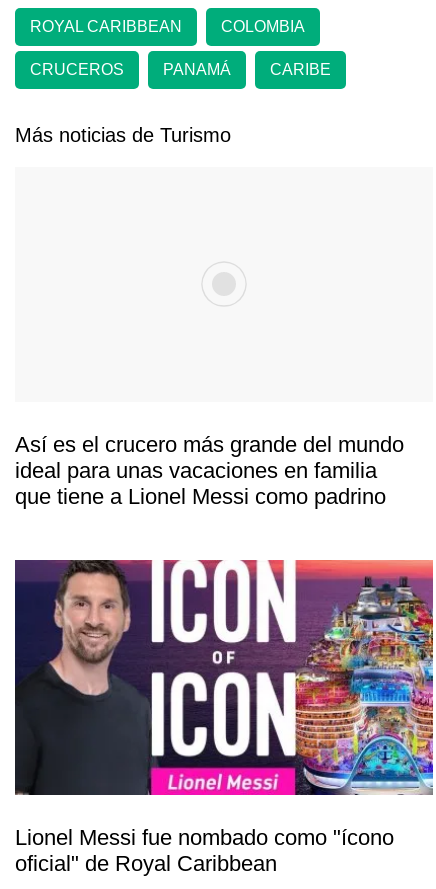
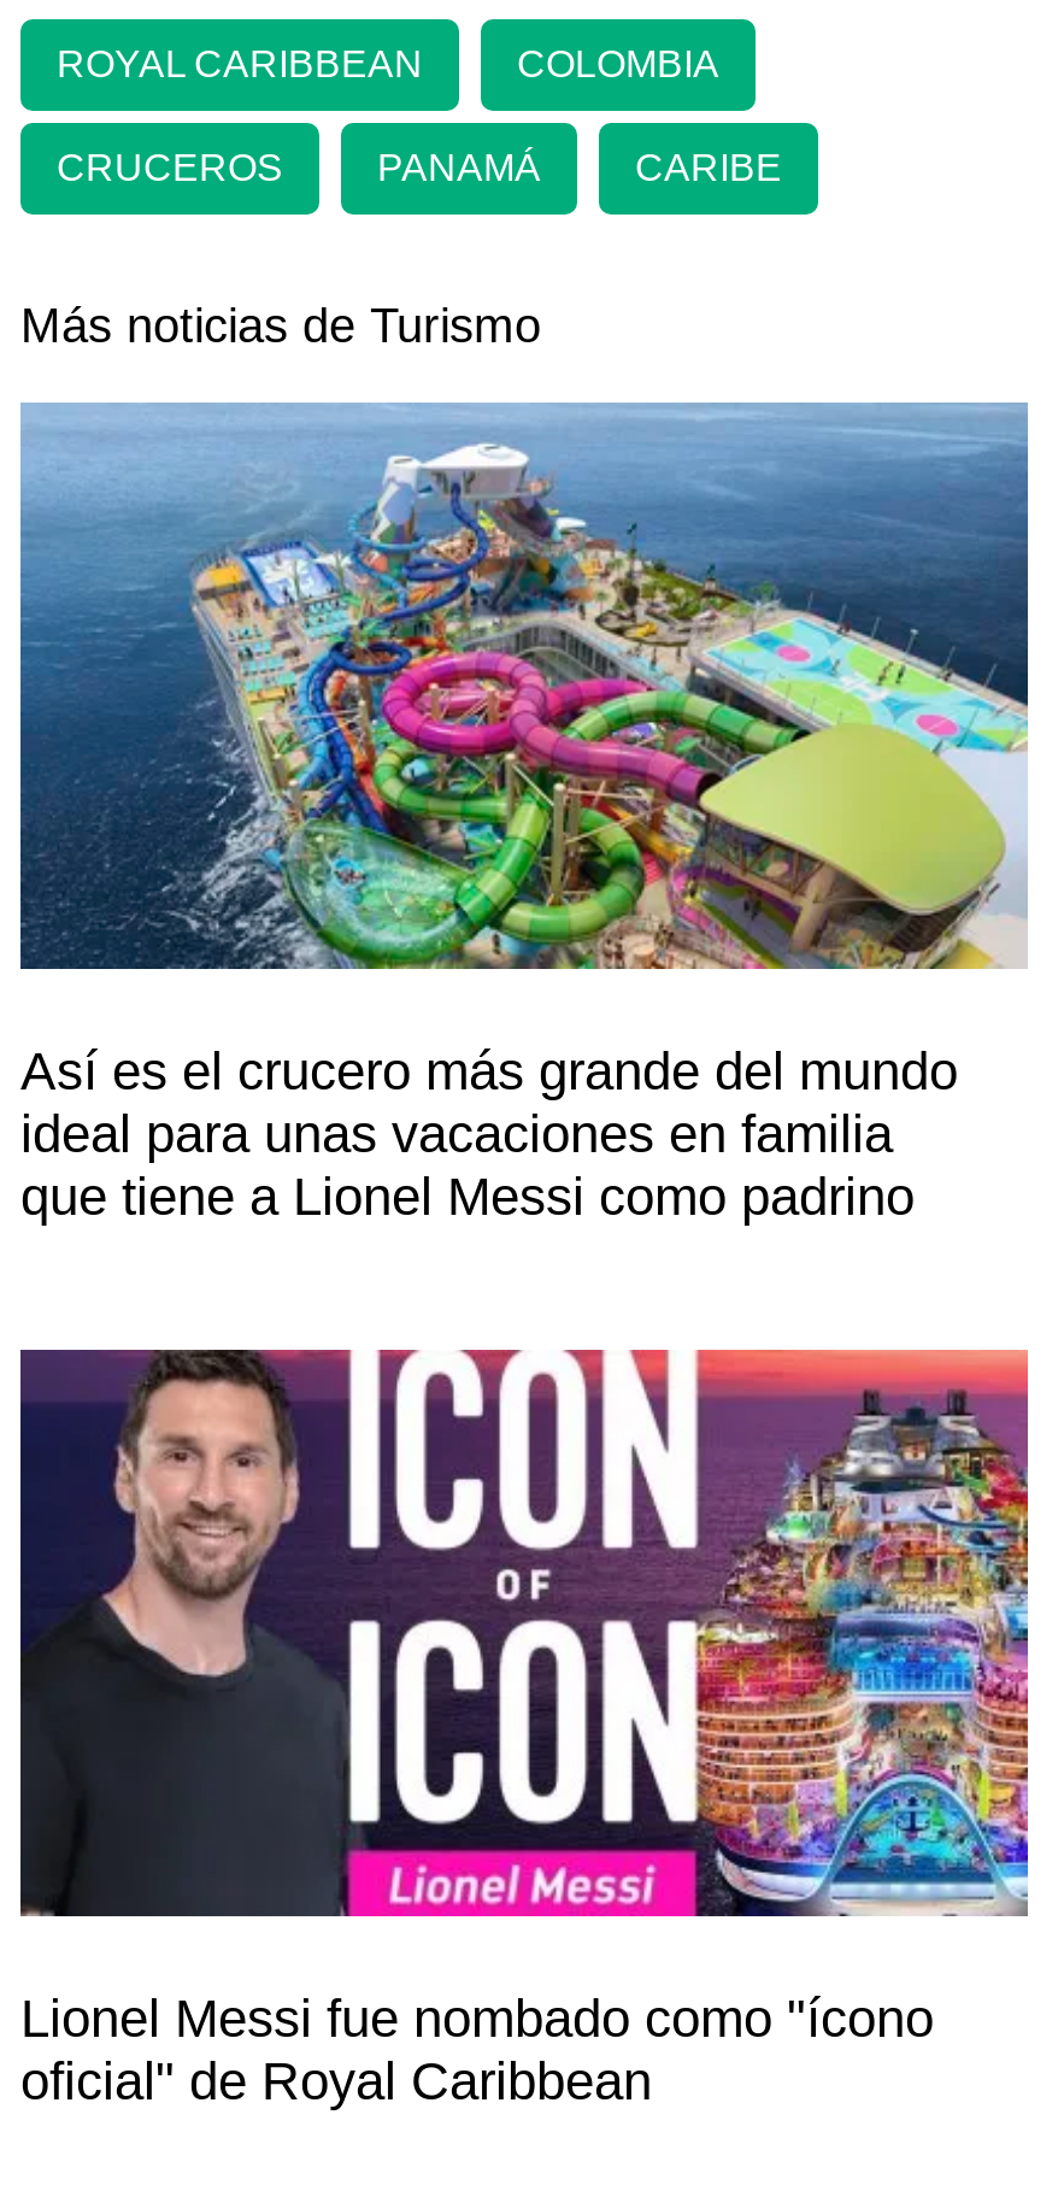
none -> [18,400,1030,971] [image]

